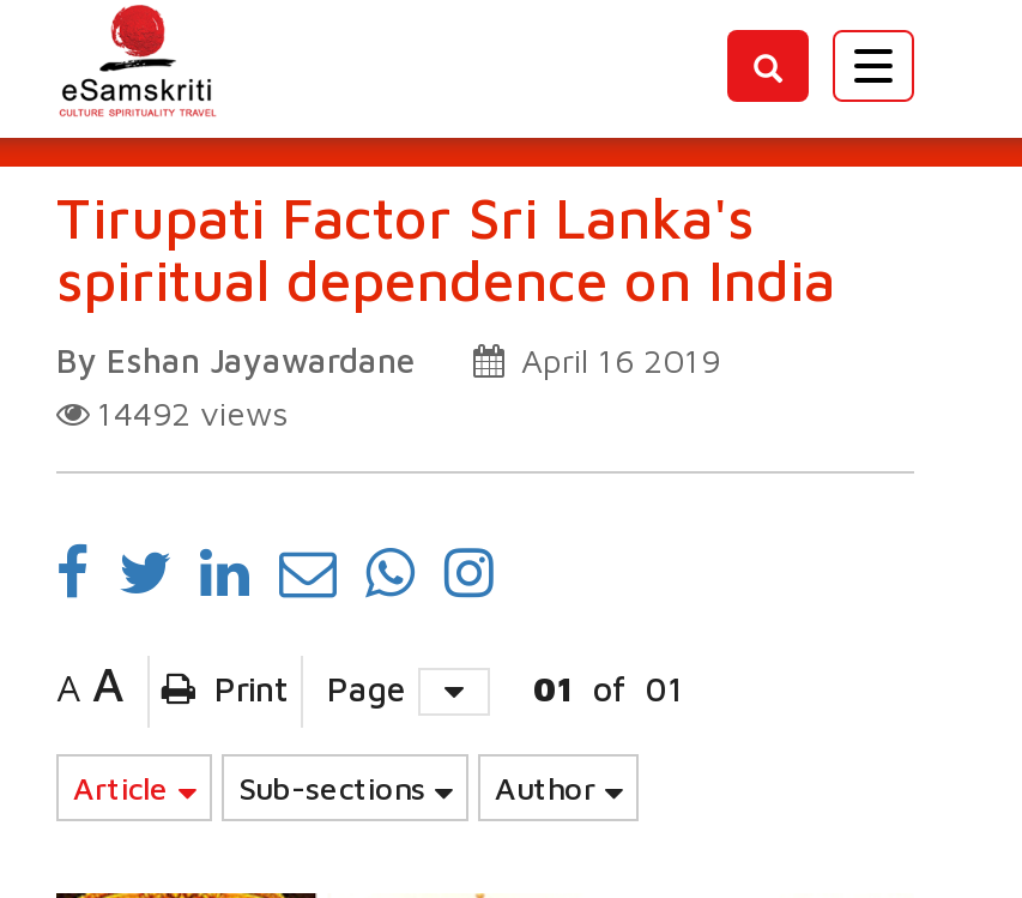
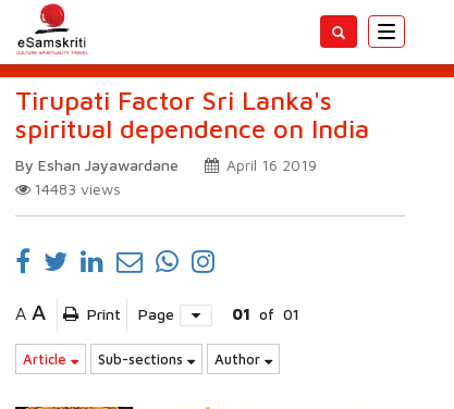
[97,392,289,433] 14492 views -> [34,179,121,198] 14483 views

